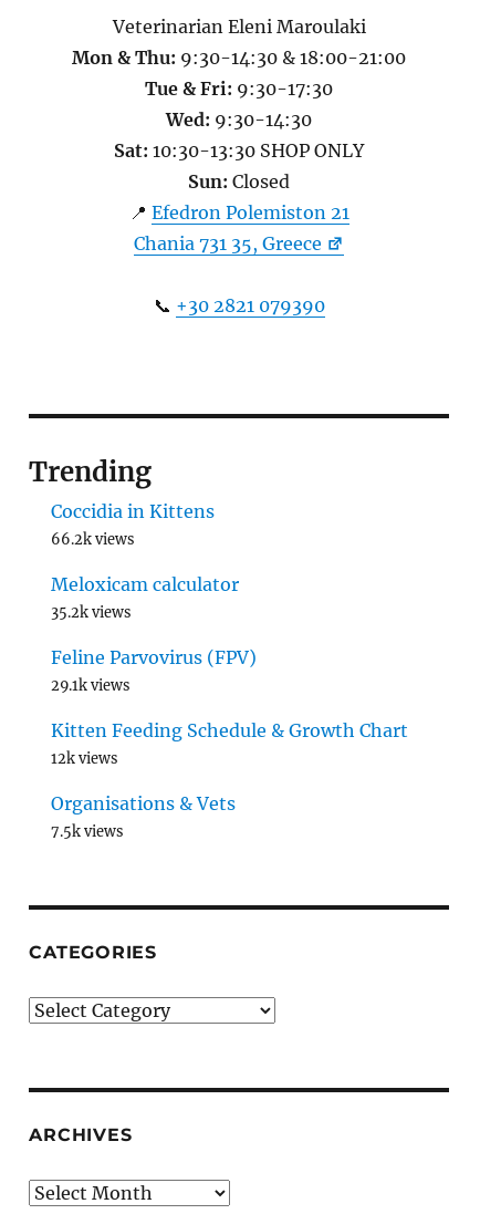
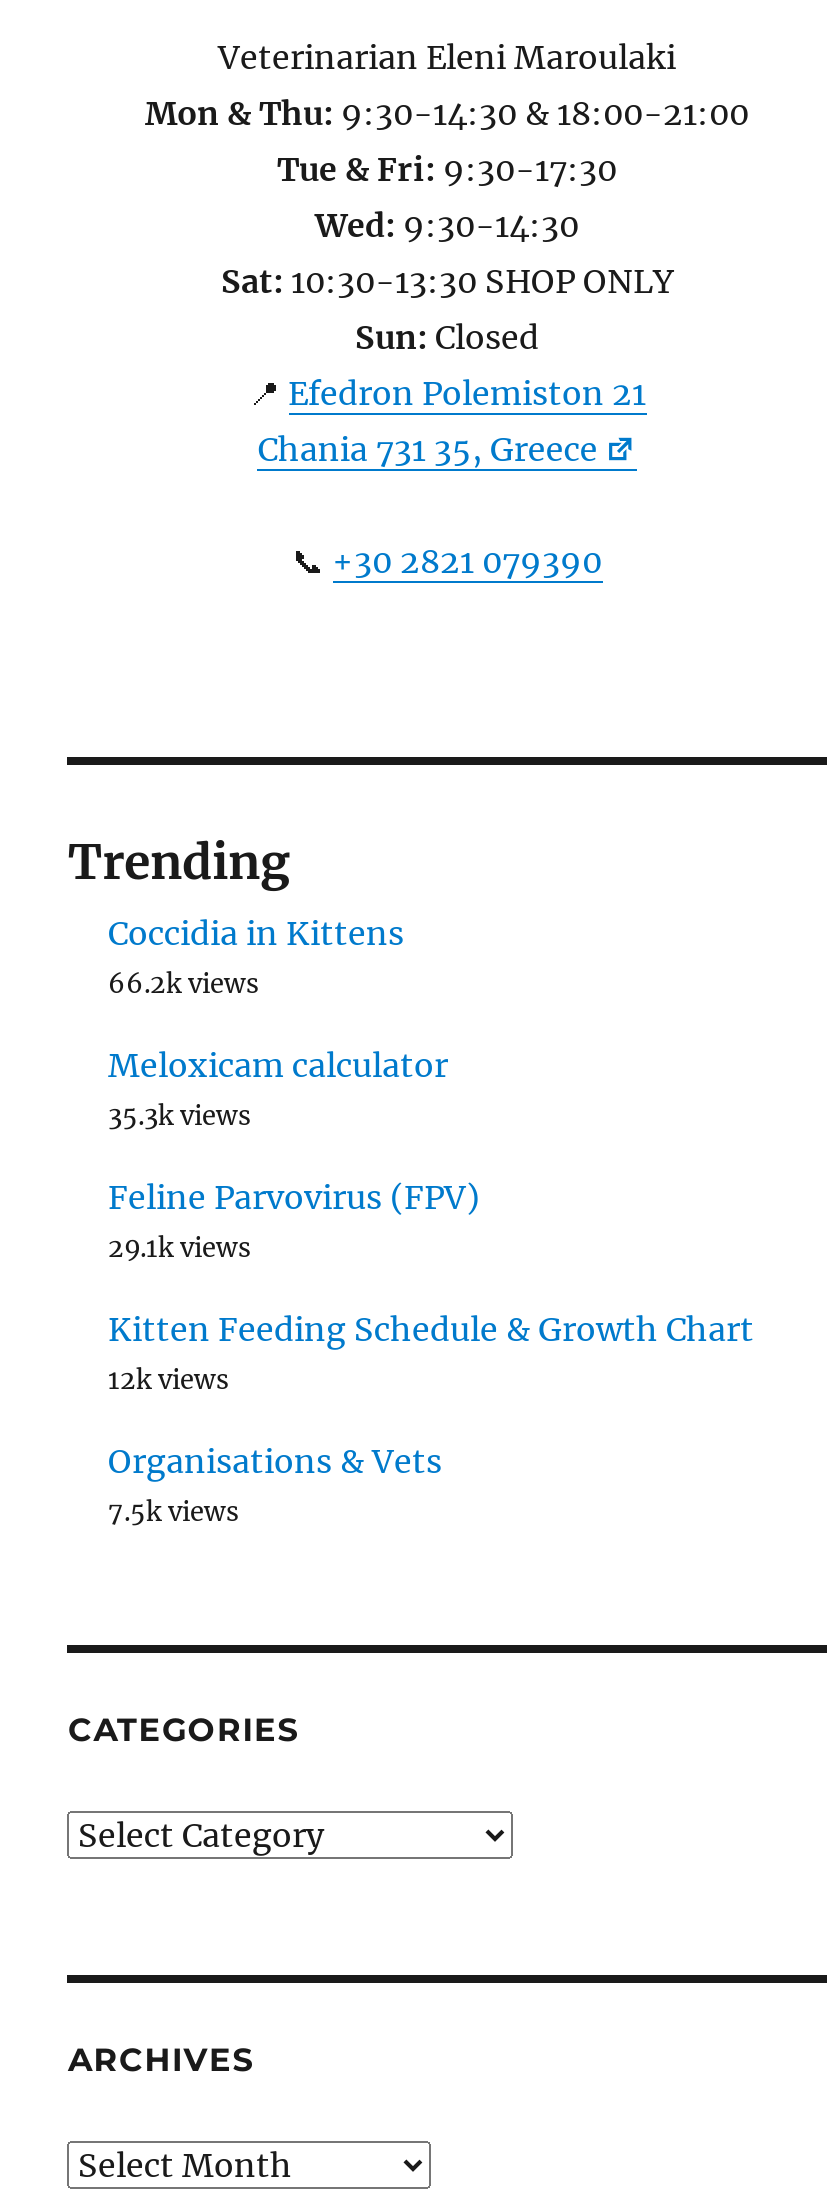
[51,603,131,621] 35.2k views -> [108,1099,250,1131] 35.3k views

